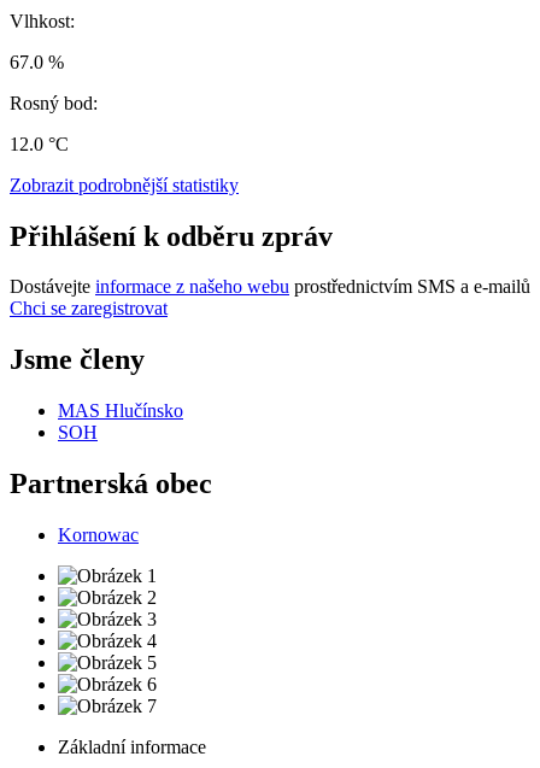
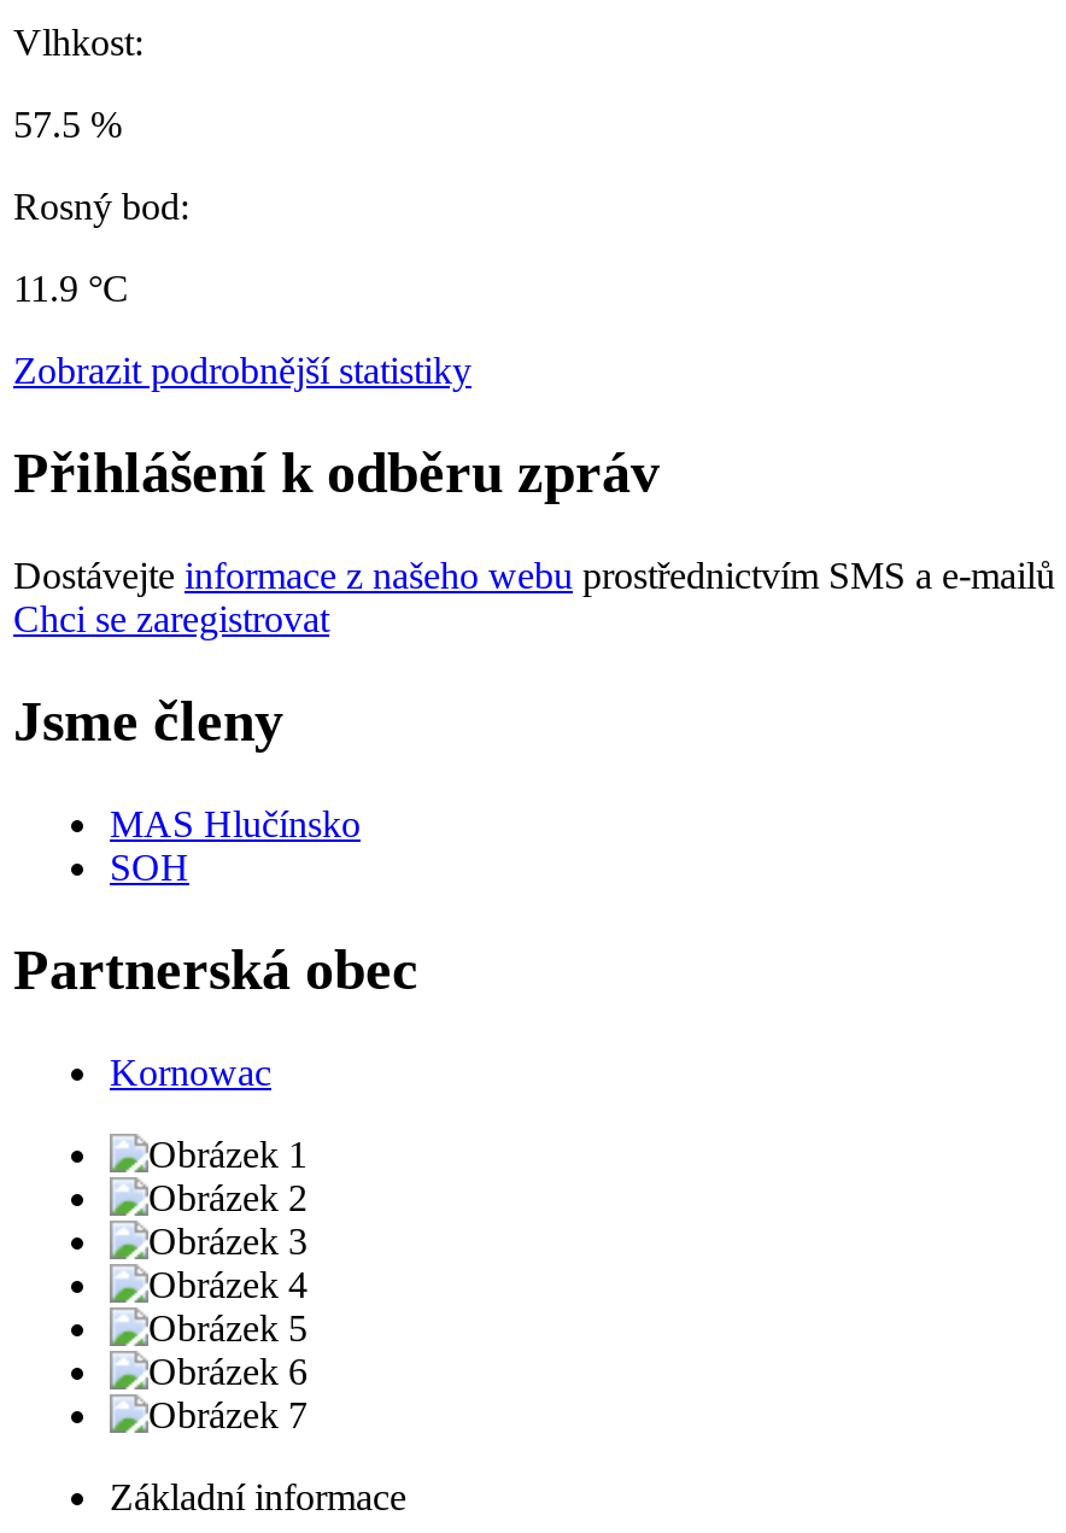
[10,51,64,72] 67.0 % -> [13,104,122,145] 57.5 %
[10,133,69,154] 12.0 °C -> [13,268,129,309] 11.9 °C

